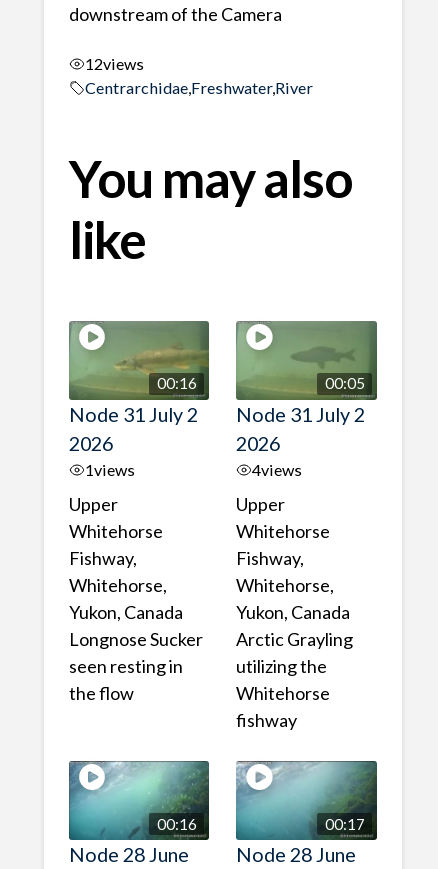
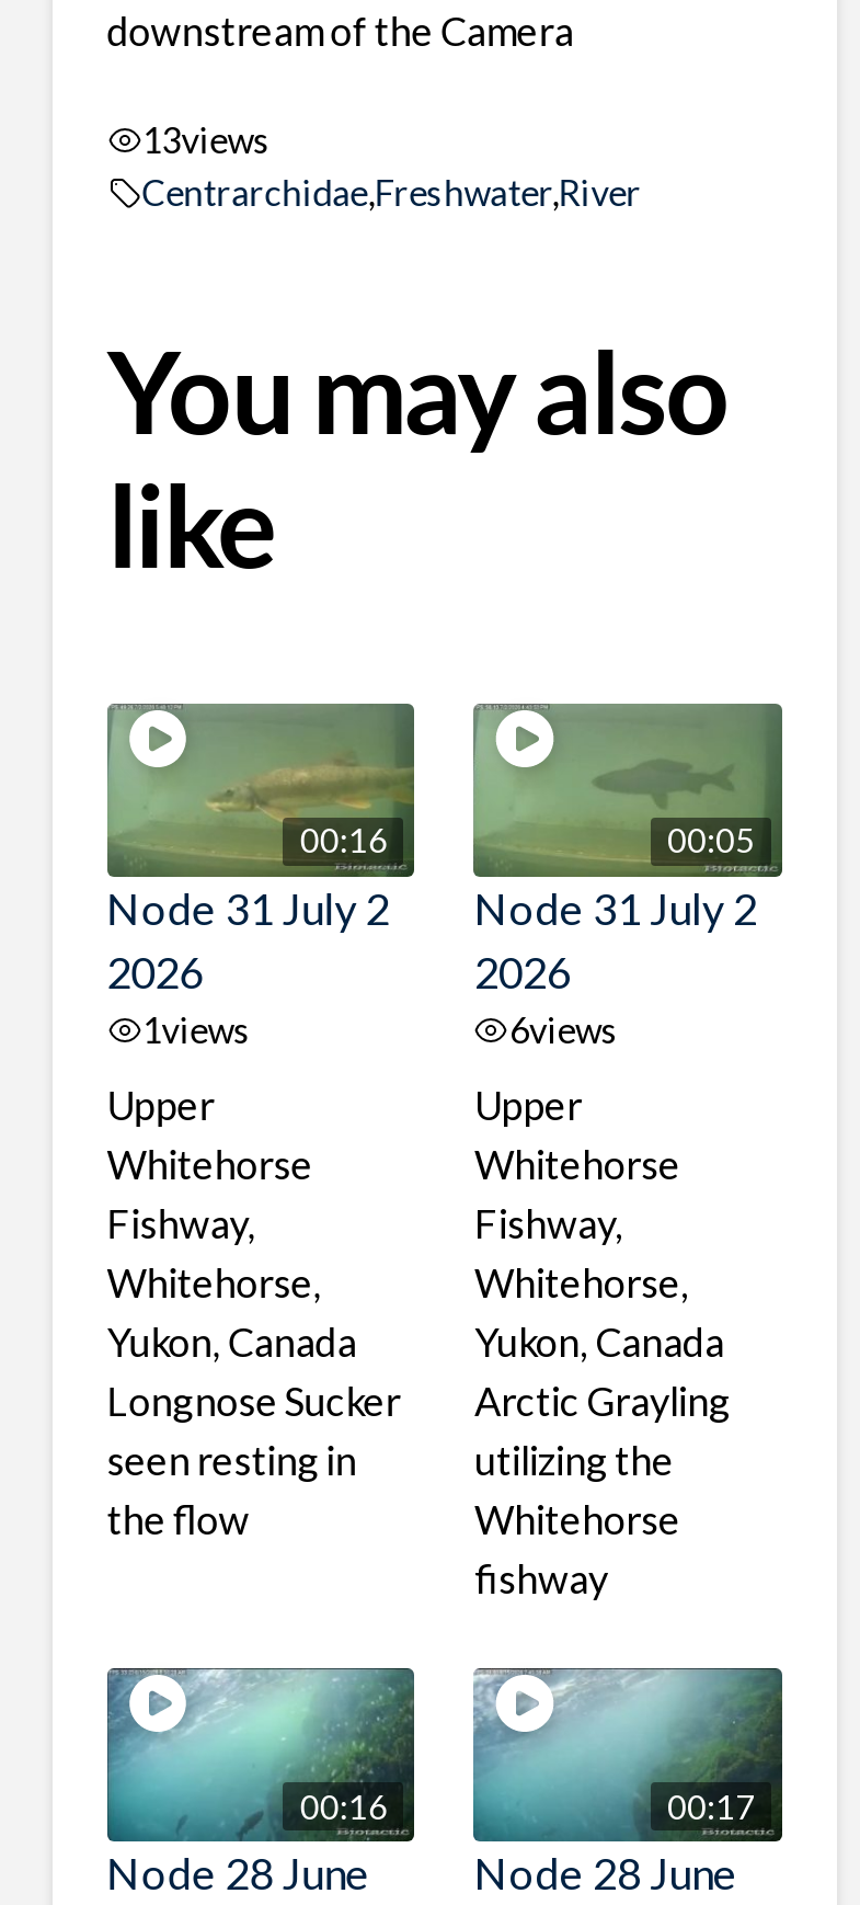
[85,54,144,73] 12views -> [142,118,271,159] 13views
[252,460,302,479] 4views -> [509,1009,619,1050] 6views

